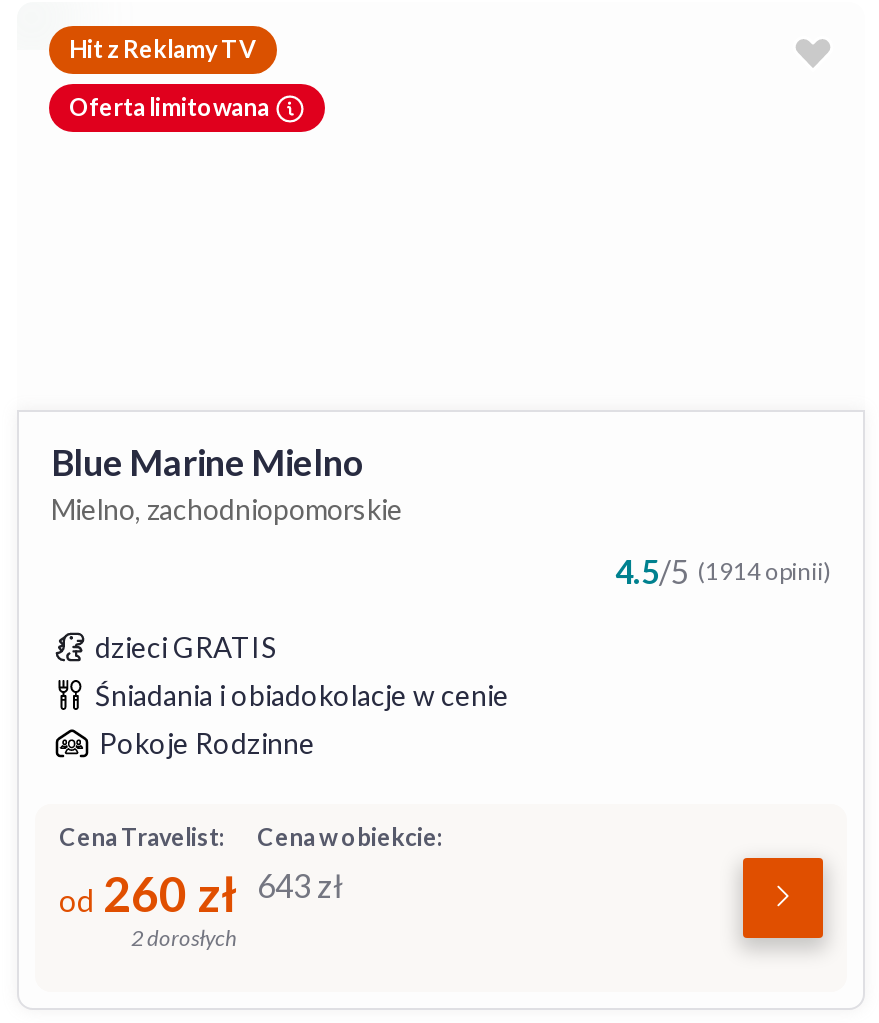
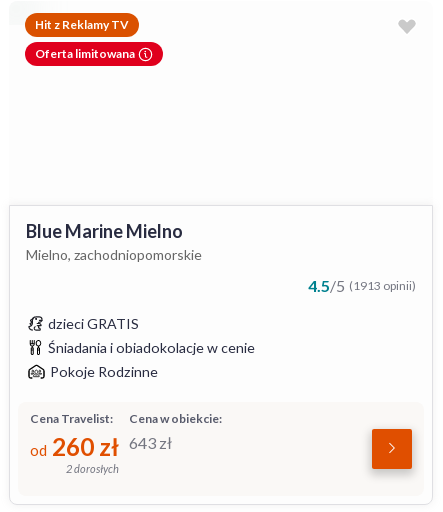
[615,552,831,590] 4.5/5 (1914 opinii) -> [308,276,416,295] 4.5/5 (1913 opinii)

